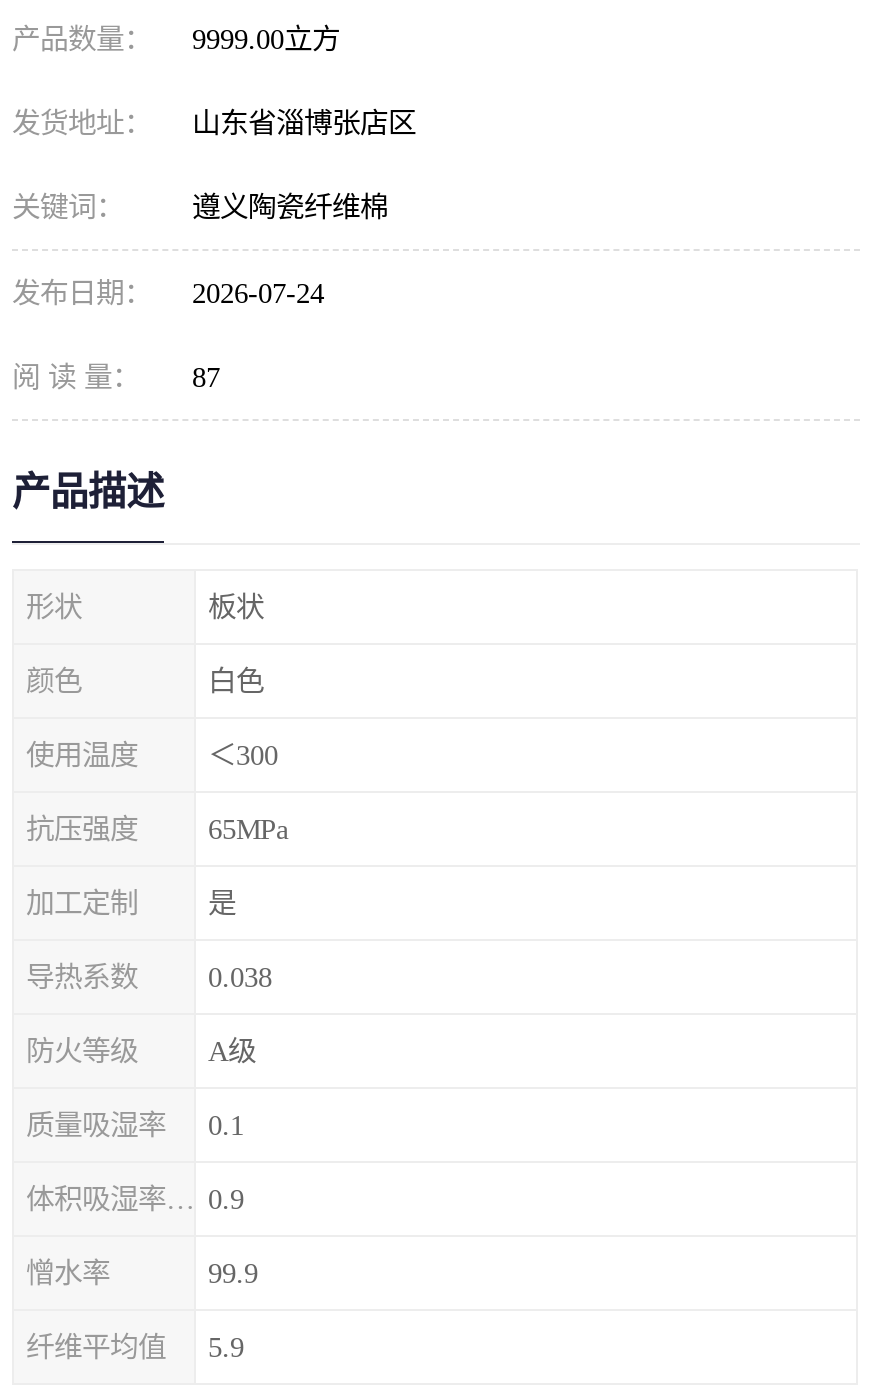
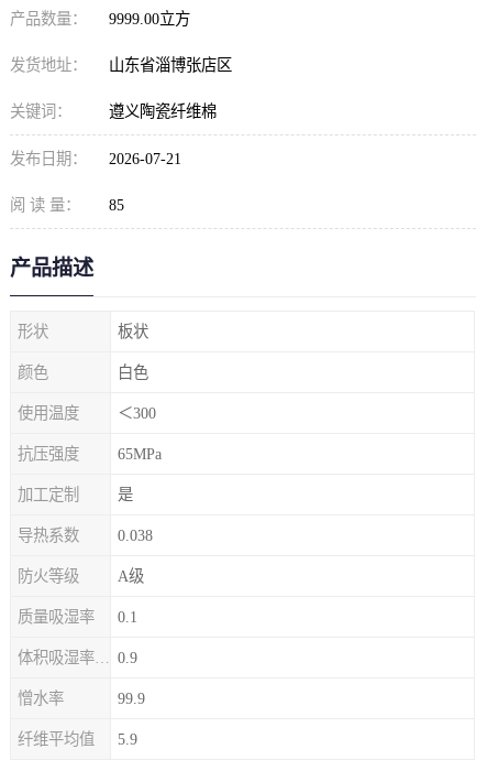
[12,277,324,309] 发布日期： 2026-07-24 -> [10,150,181,167] 发布日期： 2026-07-21
[12,361,220,393] 阅 读 量： 87 -> [10,196,124,214] 阅 读 量： 85

